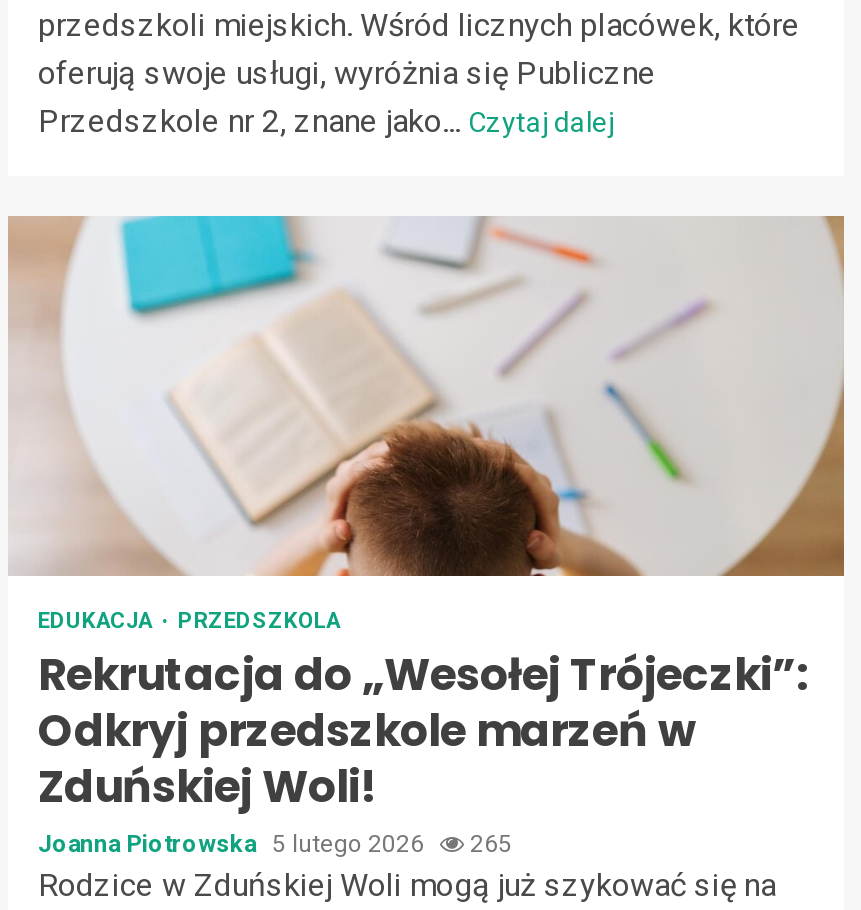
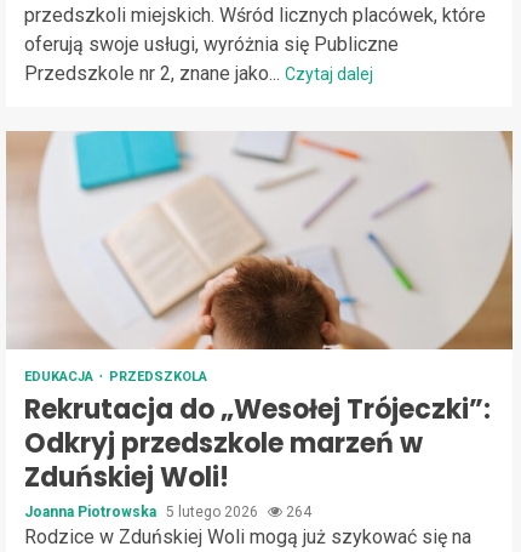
[38,830,512,858] Joanna Piotrowska 5 lutego 2026 265 -> [24,503,311,520] Joanna Piotrowska 5 lutego 2026 264

